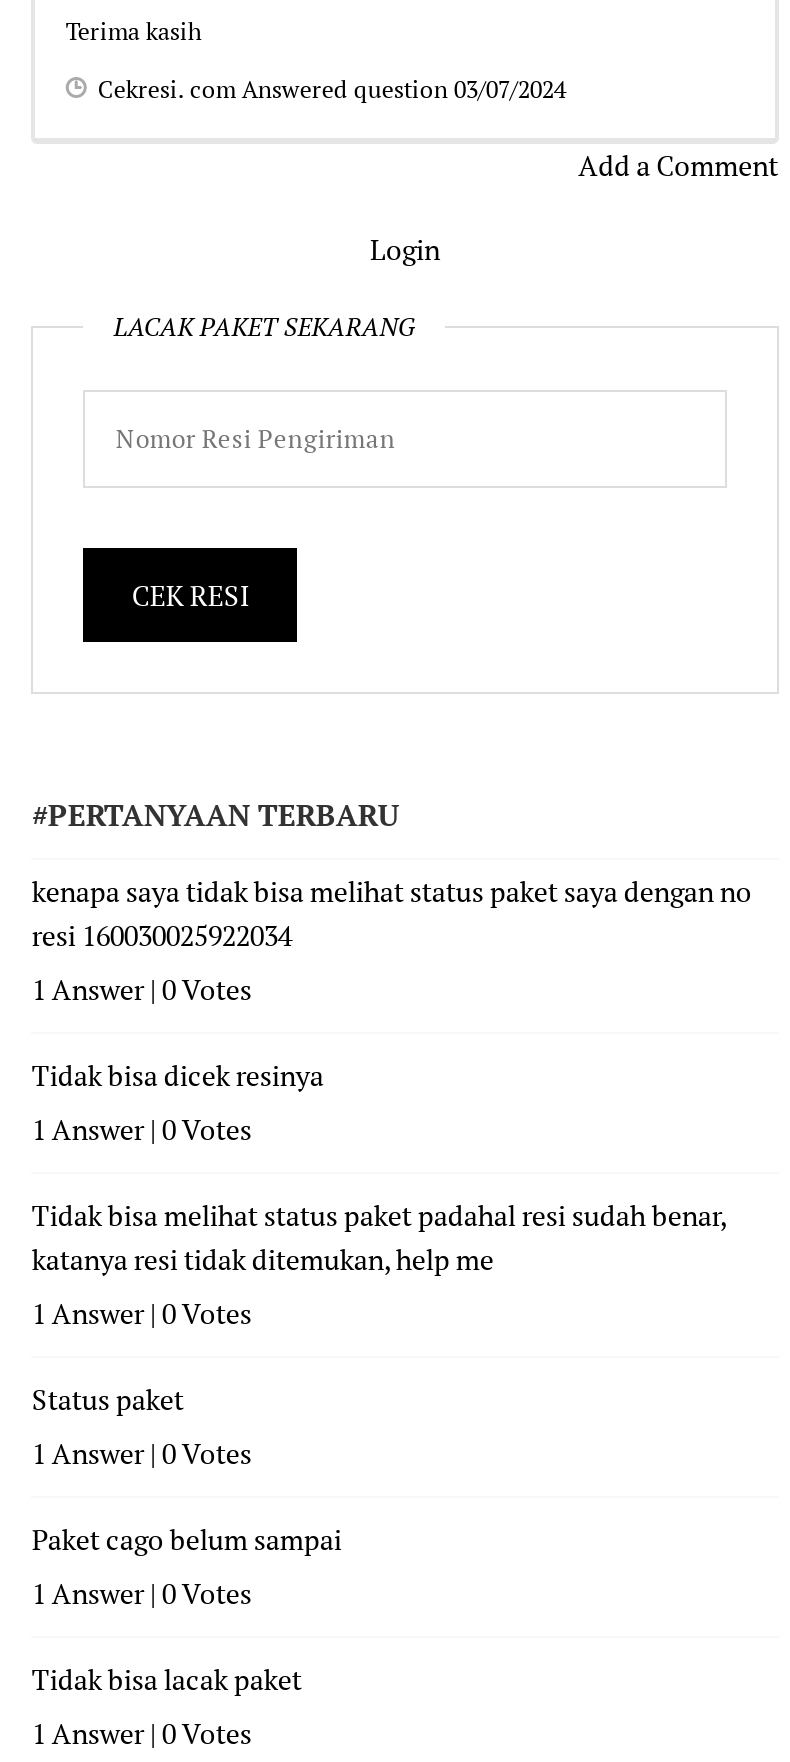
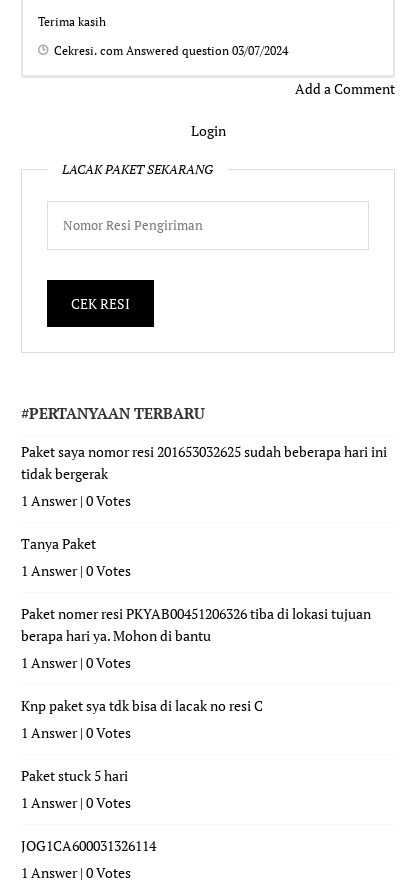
[32,871,752,953] kenapa saya tidak bisa melihat status paket saya dengan no | resi 160030025922034 -> [21,441,387,482] Paket saya nomor resi 201653032625 sudah beberapa hari ini | tidak bergerak
[32,1055,324,1093] Tidak bisa dicek resinya -> [21,533,96,552] Tanya Paket
[32,1195,726,1277] Tidak bisa melihat status paket padahal resi sudah benar, | katanya resi tidak ditemukan, help me -> [21,603,371,644] Paket nomer resi PKYAB00451206326 tiba di lokasi tujuan | berapa hari ya. Mohon di bantu
[32,1379,184,1417] Status paket -> [21,695,263,714] Knp paket sya tdk bisa di lacak no resi C
[32,1519,342,1557] Paket cago belum sampai -> [21,765,128,784] Paket stuck 5 hari
[32,1659,302,1697] Tidak bisa lacak paket -> [21,835,156,854] JOG1CA600031326114

